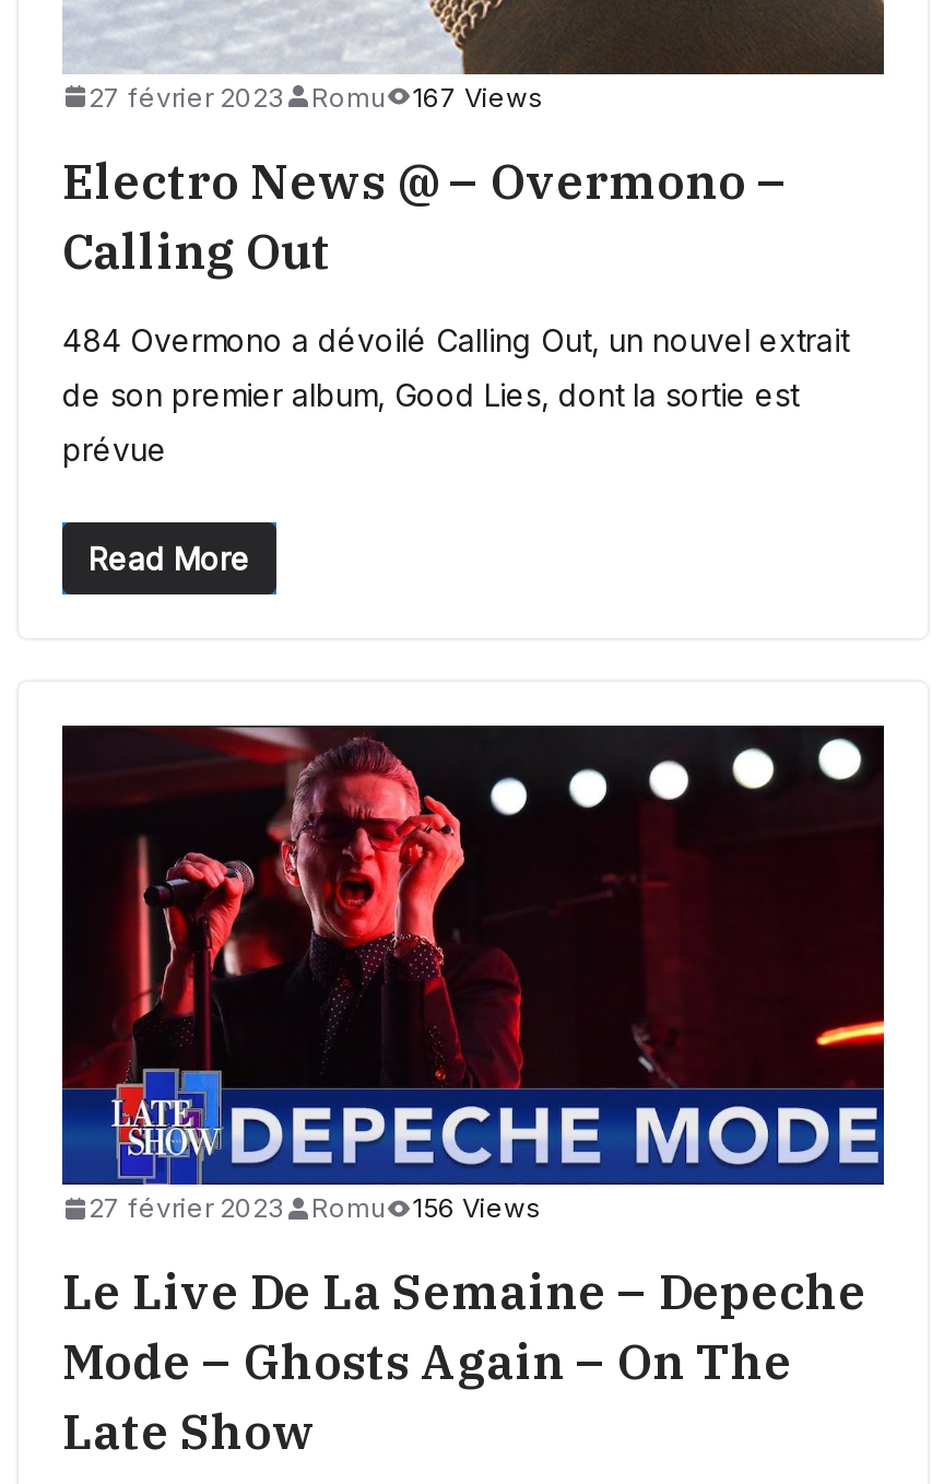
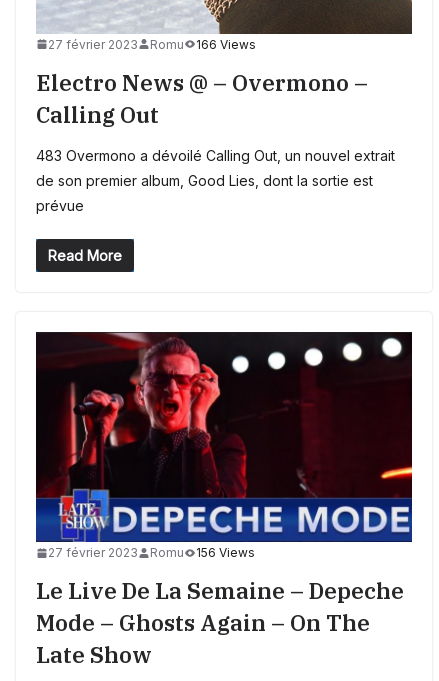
[88,80,543,113] 27 février 2023 Romu 167 Views -> [48,37,256,52] 27 février 2023 Romu 166 Views
[62,320,849,358] 484 Overmono a dévoilé Calling Out, un nouvel extrait -> [36,147,395,164] 483 Overmono a dévoilé Calling Out, un nouvel extrait

